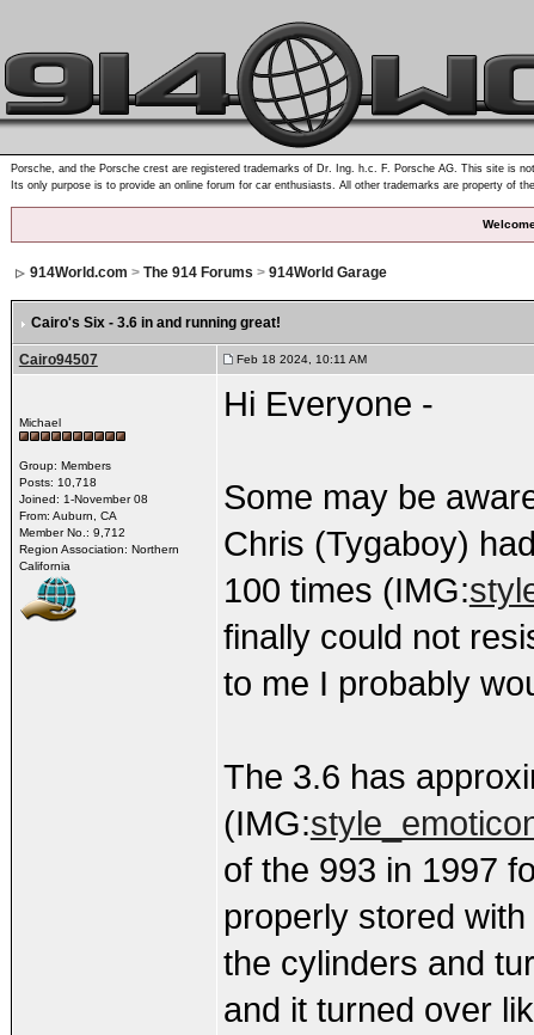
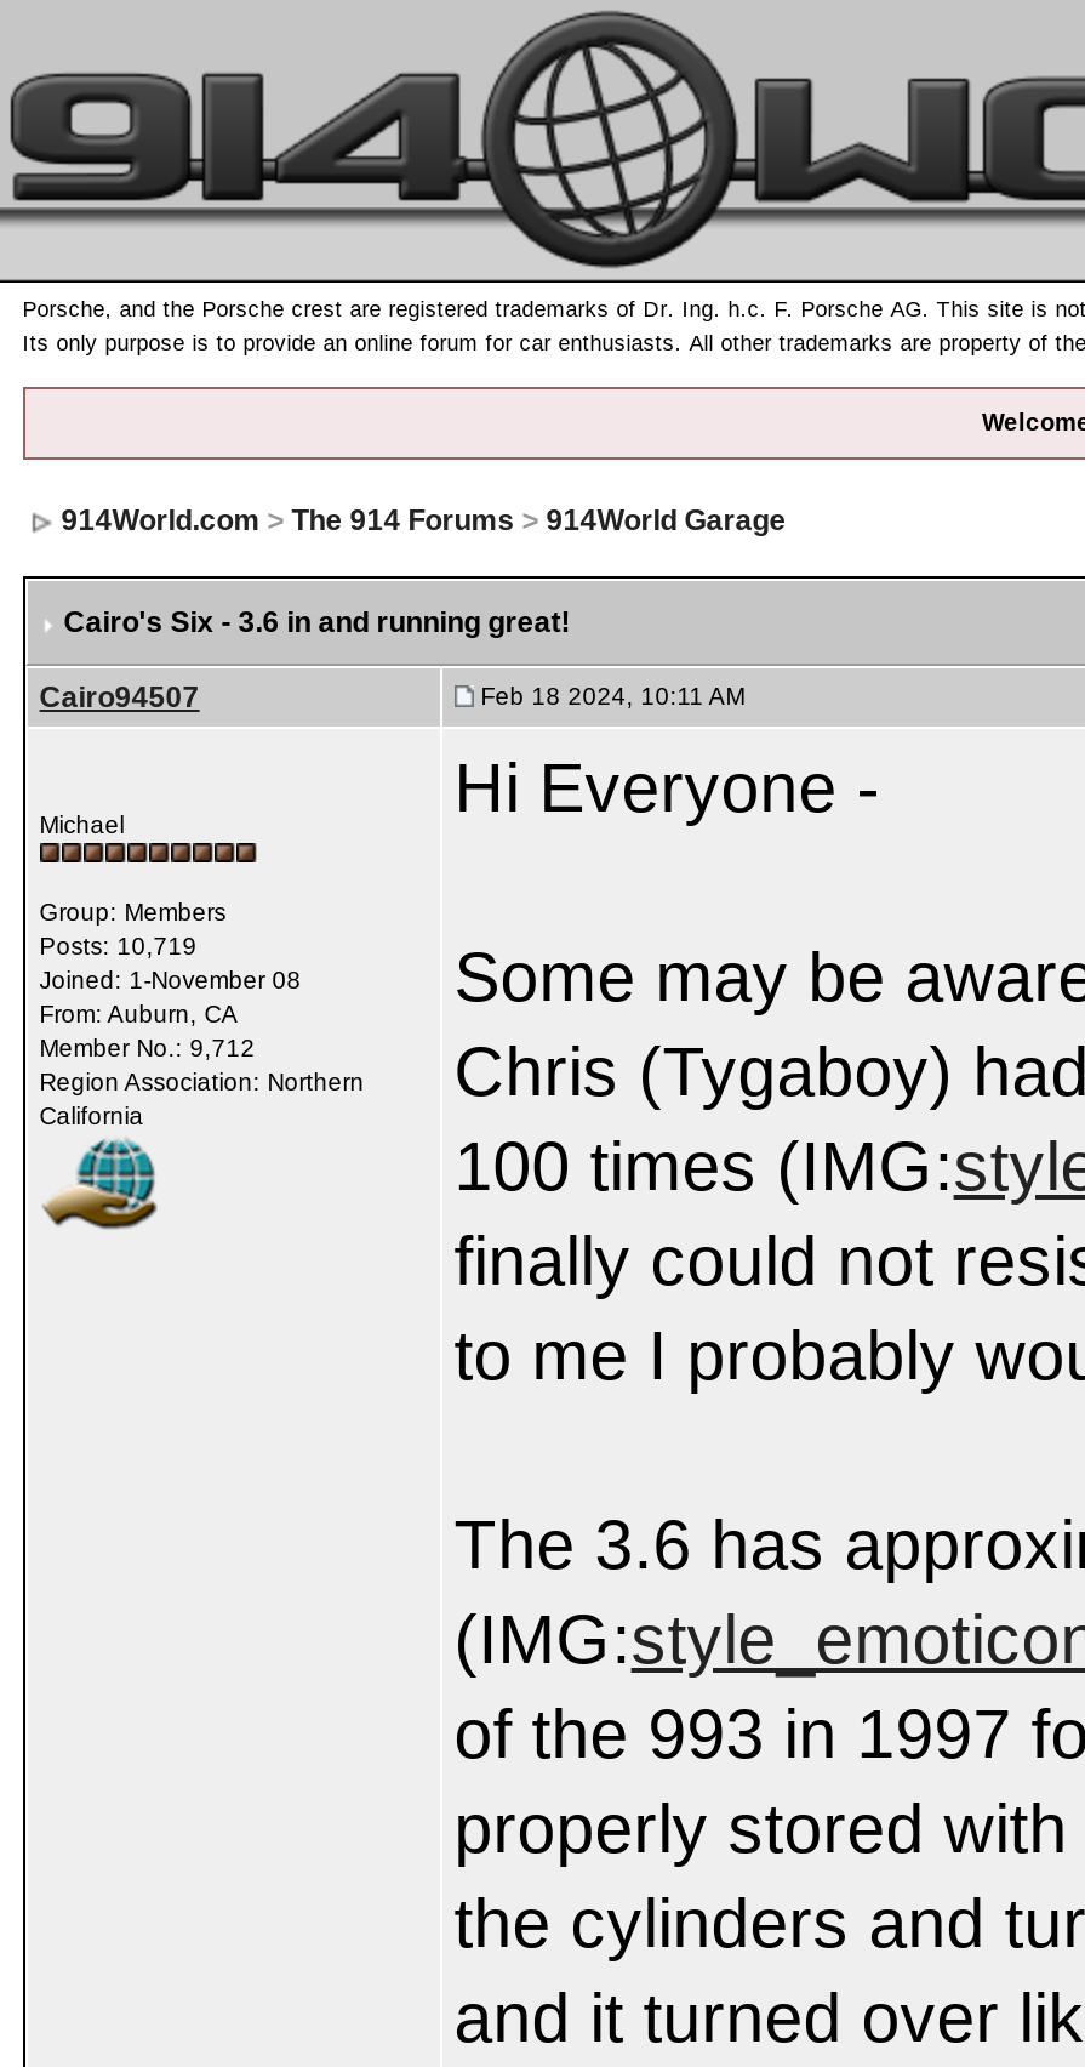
[19,476,97,489] Posts: 10,718 -> [40,933,197,960] Posts: 10,719

